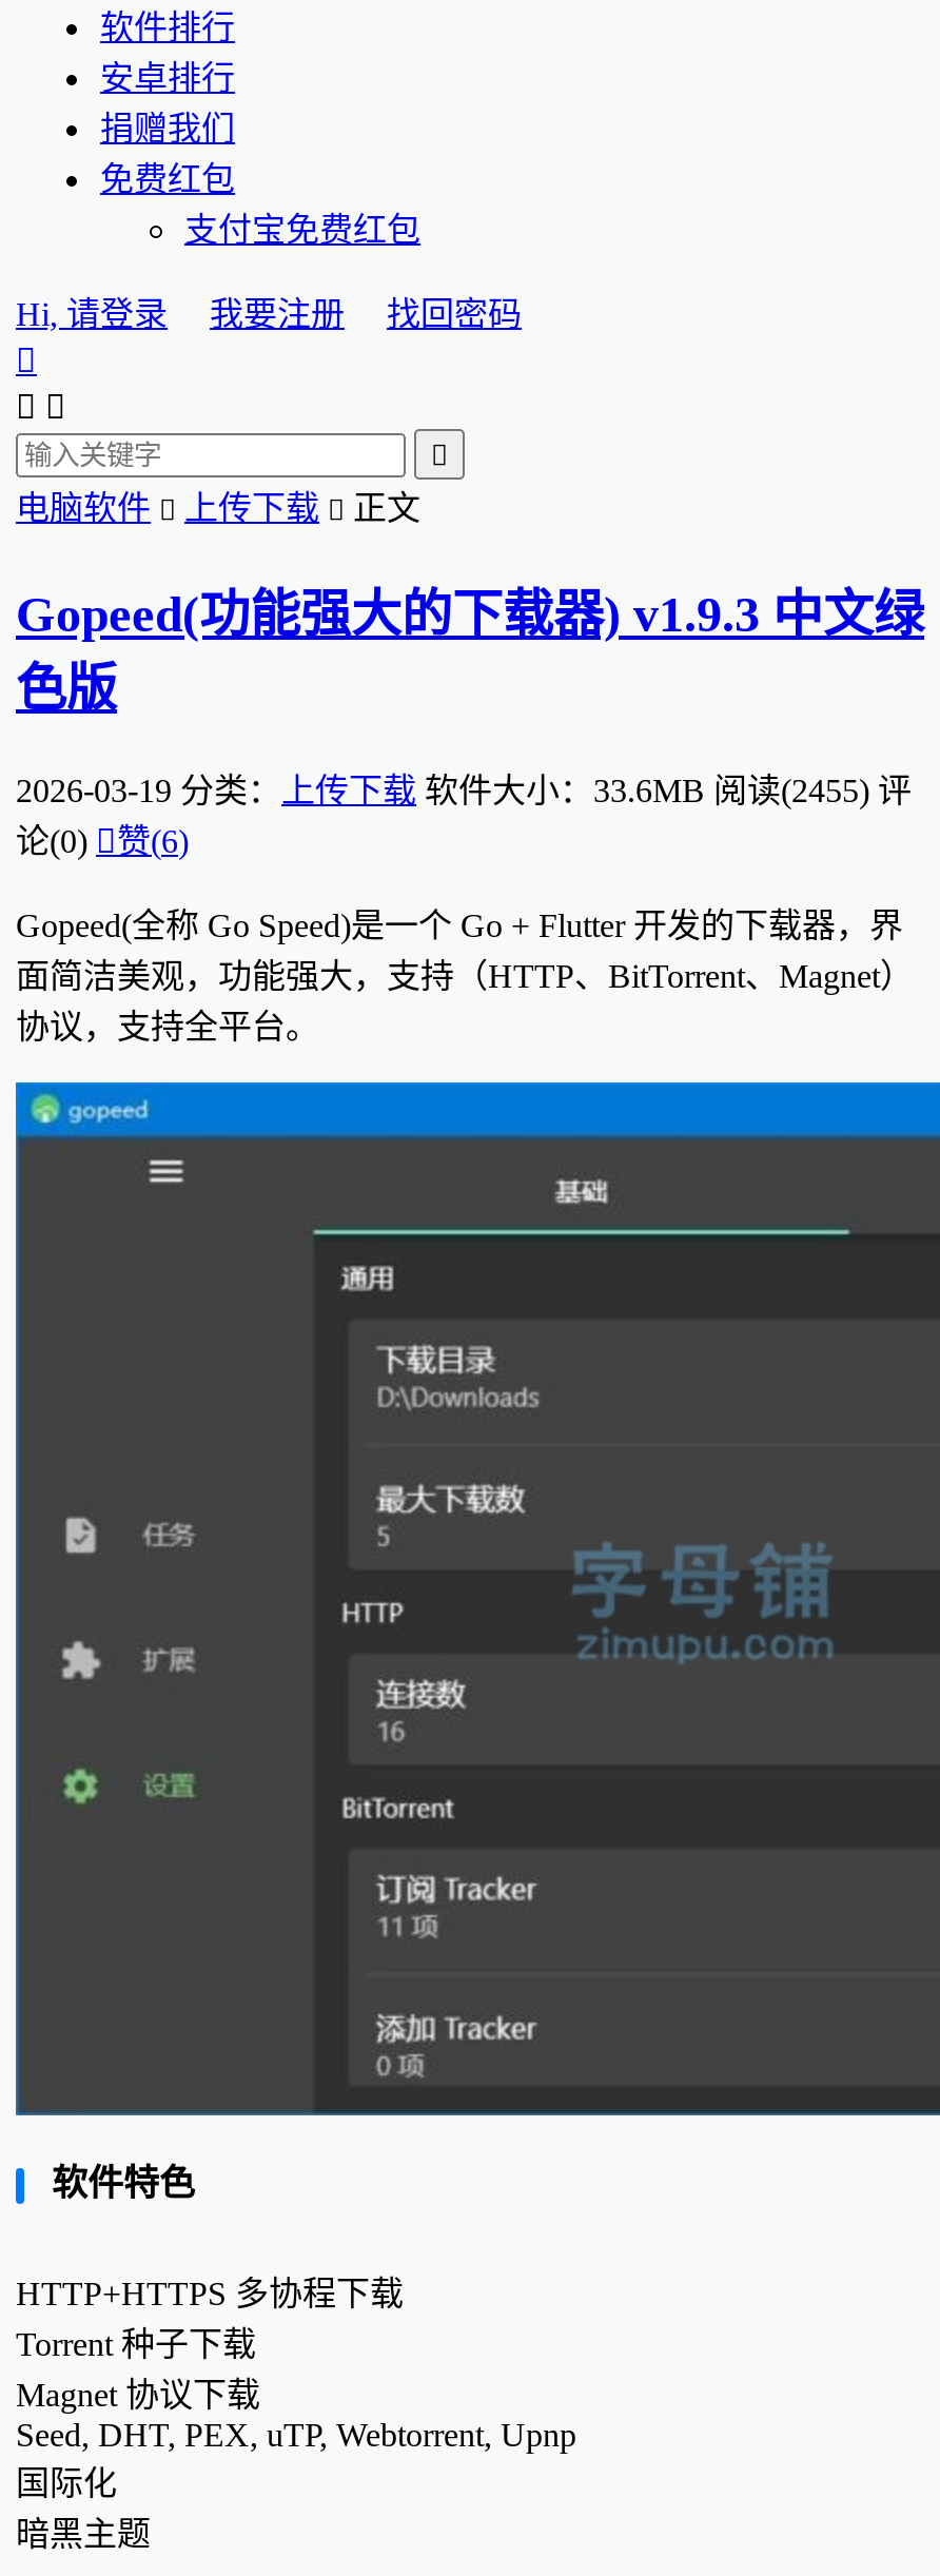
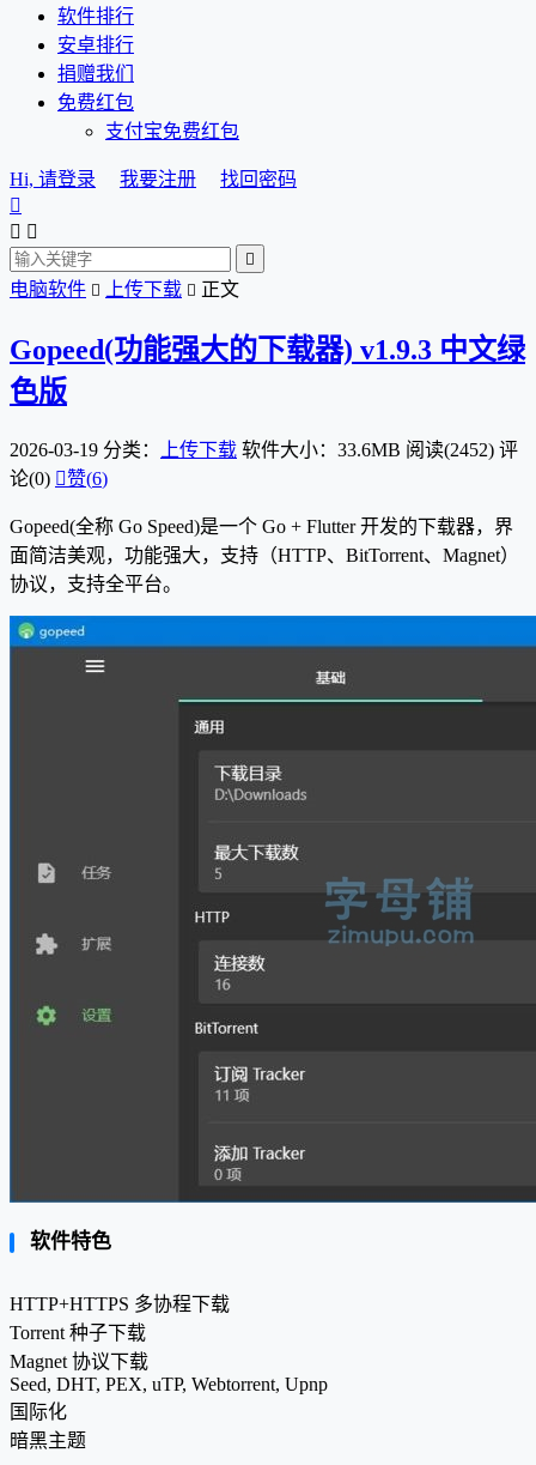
[16,772,912,808] 2026-03-19 分类：上传下载 软件大小：33.6MB 阅读(2455) 评 -> [10,439,518,460] 2026-03-19 分类：上传下载 软件大小：33.6MB 阅读(2452) 评

